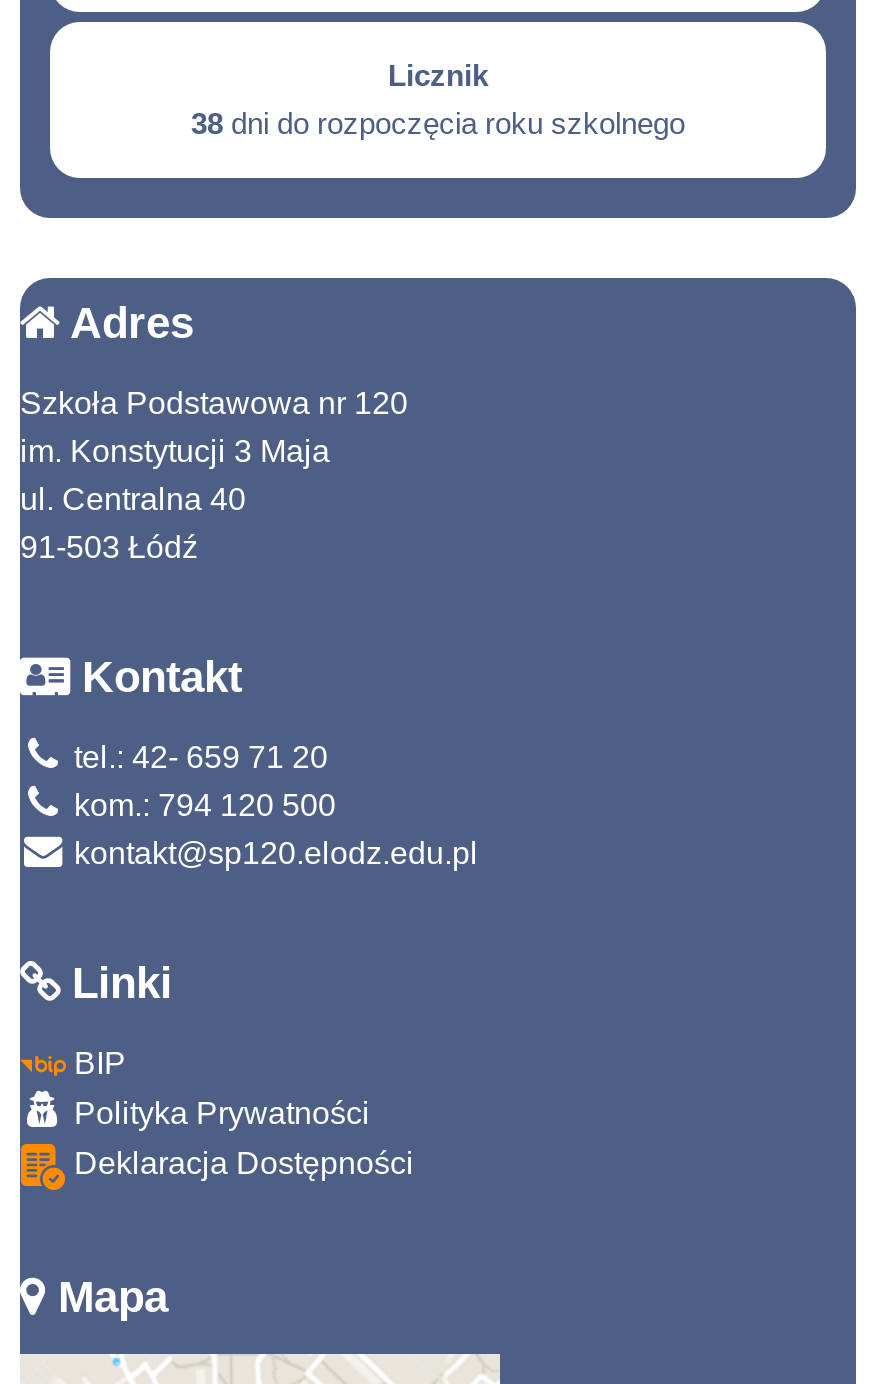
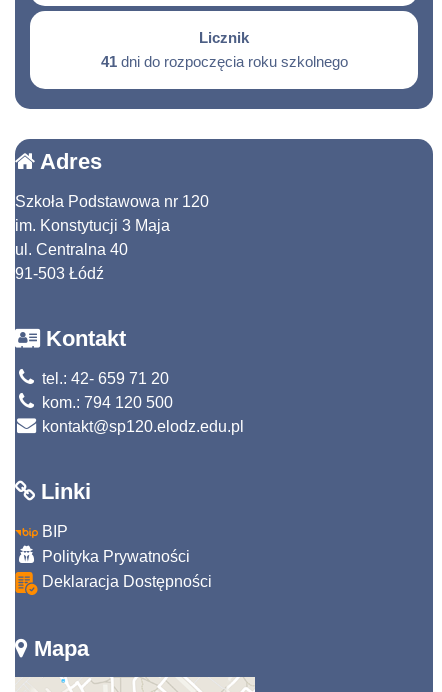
[191,107,685,141] 38 dni do rozpoczęcia roku szkolnego -> [100,53,347,70] 41 dni do rozpoczęcia roku szkolnego

